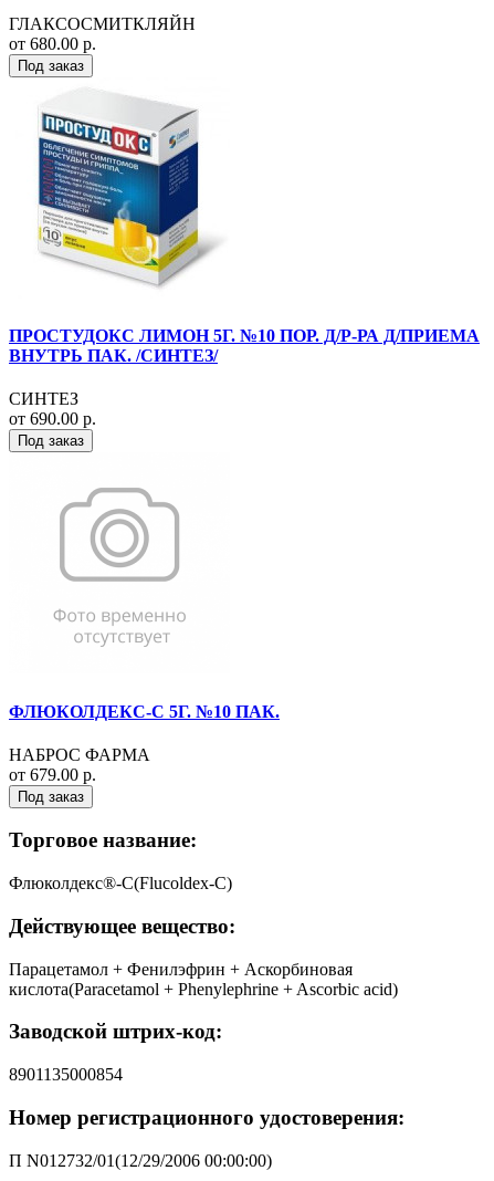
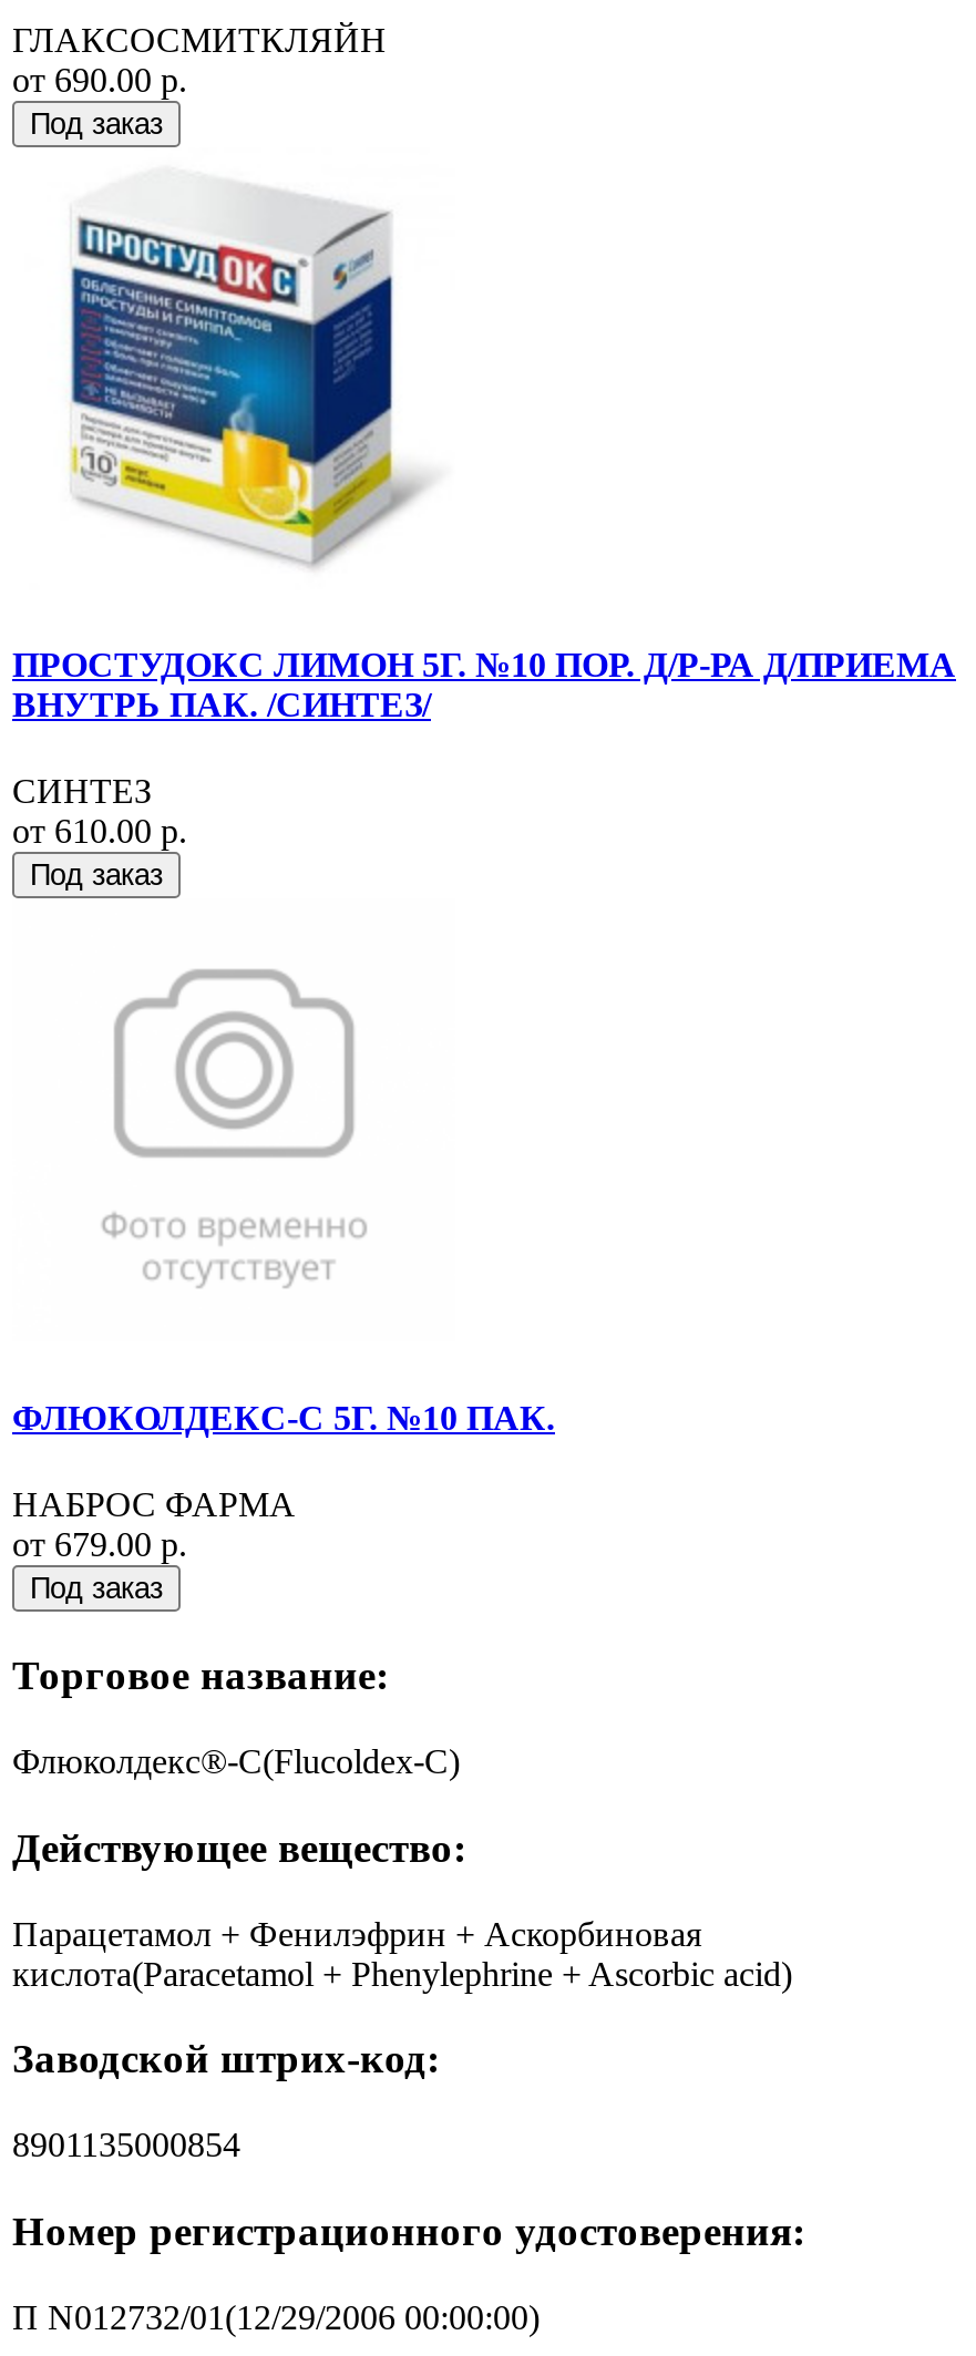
[9,34,96,53] от 680.00 р. -> [12,60,187,98] от 690.00 р.
[9,409,96,428] от 690.00 р. -> [12,812,187,850] от 610.00 р.

